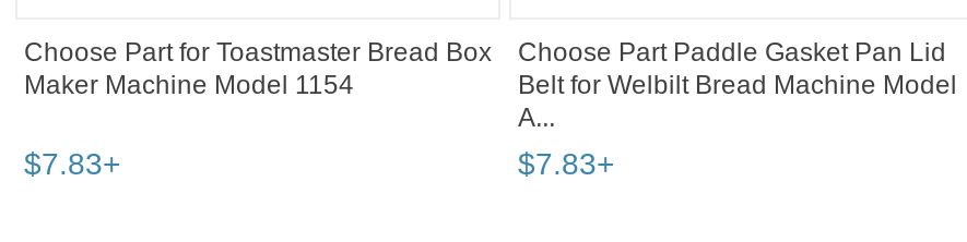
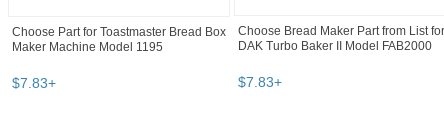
[518,38,957,134] Choose Part Paddle Gasket Pan Lid | Belt for Welbilt Bread Machine Model | A... -> [238,24,444,53] Choose Bread Maker Part from List for | DAK Turbo Baker II Model FAB2000
[24,71,354,101] Maker Machine Model 1154 -> [12,40,163,54] Maker Machine Model 1195

